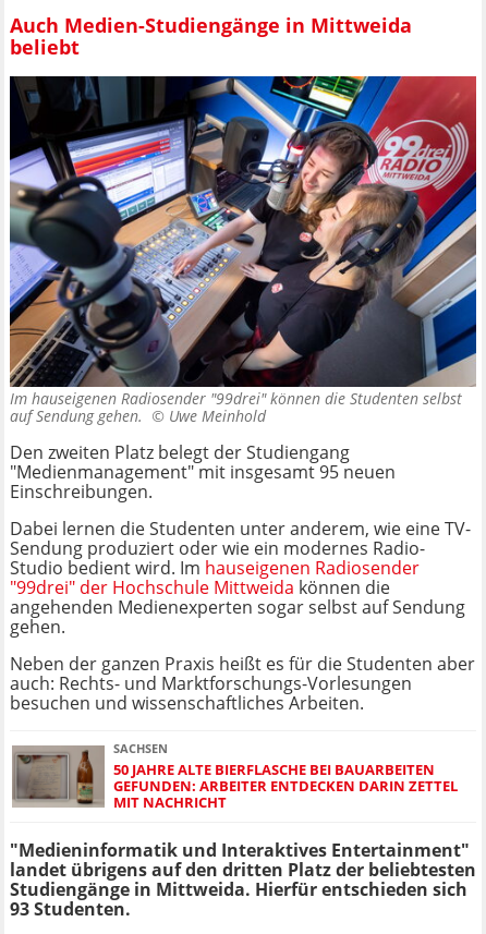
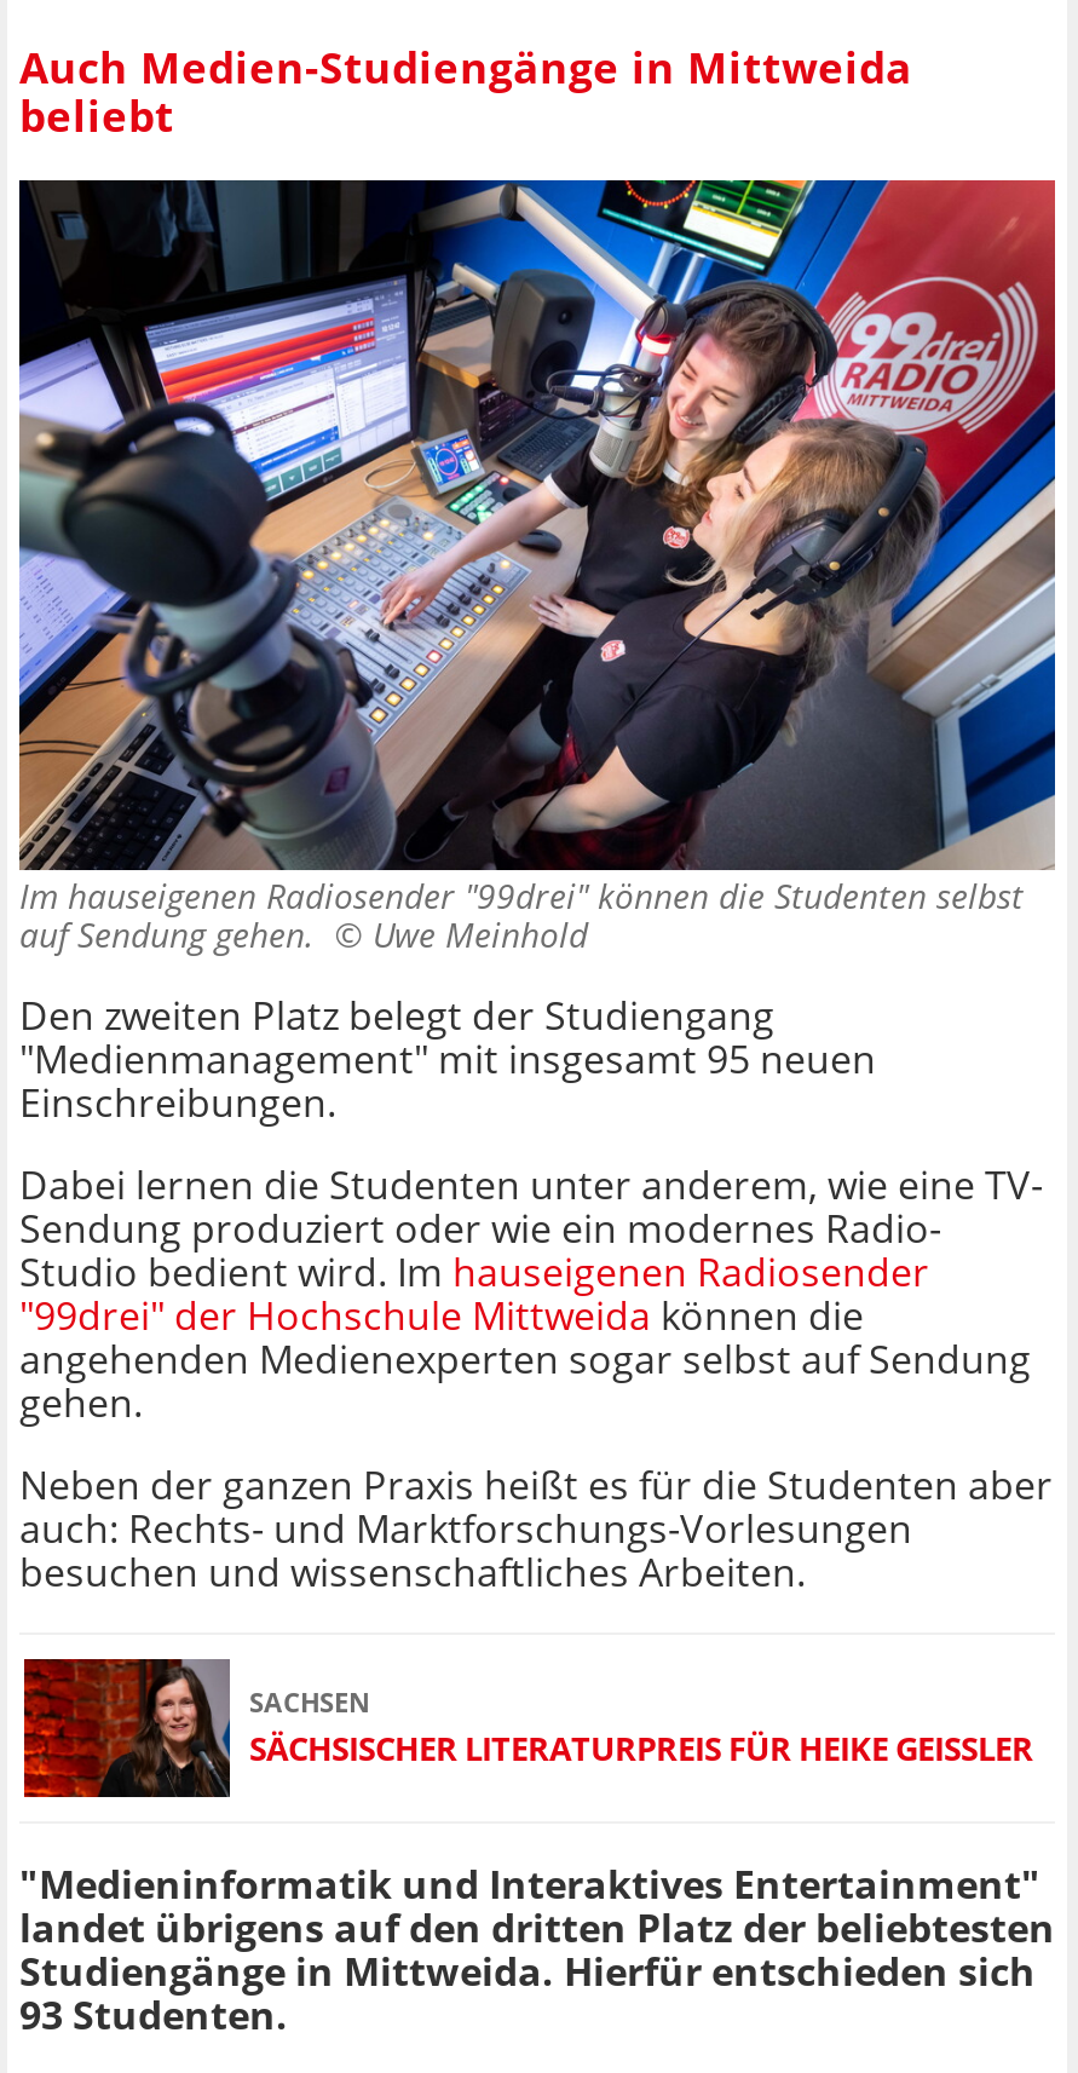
[12,742,458,812] [image] | 50 JAHRE ALTE BIERFLASCHE BEI BAUARBEITEN | GEFUNDEN: ARBEITER ENTDECKEN DARIN ZETTEL | MIT NACHRICHT -> [22,1657,1011,1800] [image] | SÄCHSISCHER LITERATURPREIS FÜR HEIKE GEISSLER

